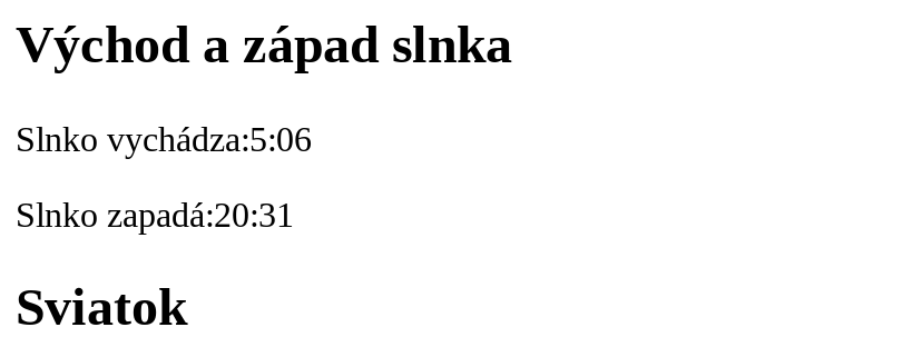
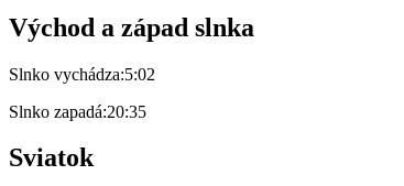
[16,119,312,157] Slnko vychádza:5:06 -> [9,64,155,83] Slnko vychádza:5:02
[16,195,294,232] Slnko zapadá:20:31 -> [9,102,146,121] Slnko zapadá:20:35

